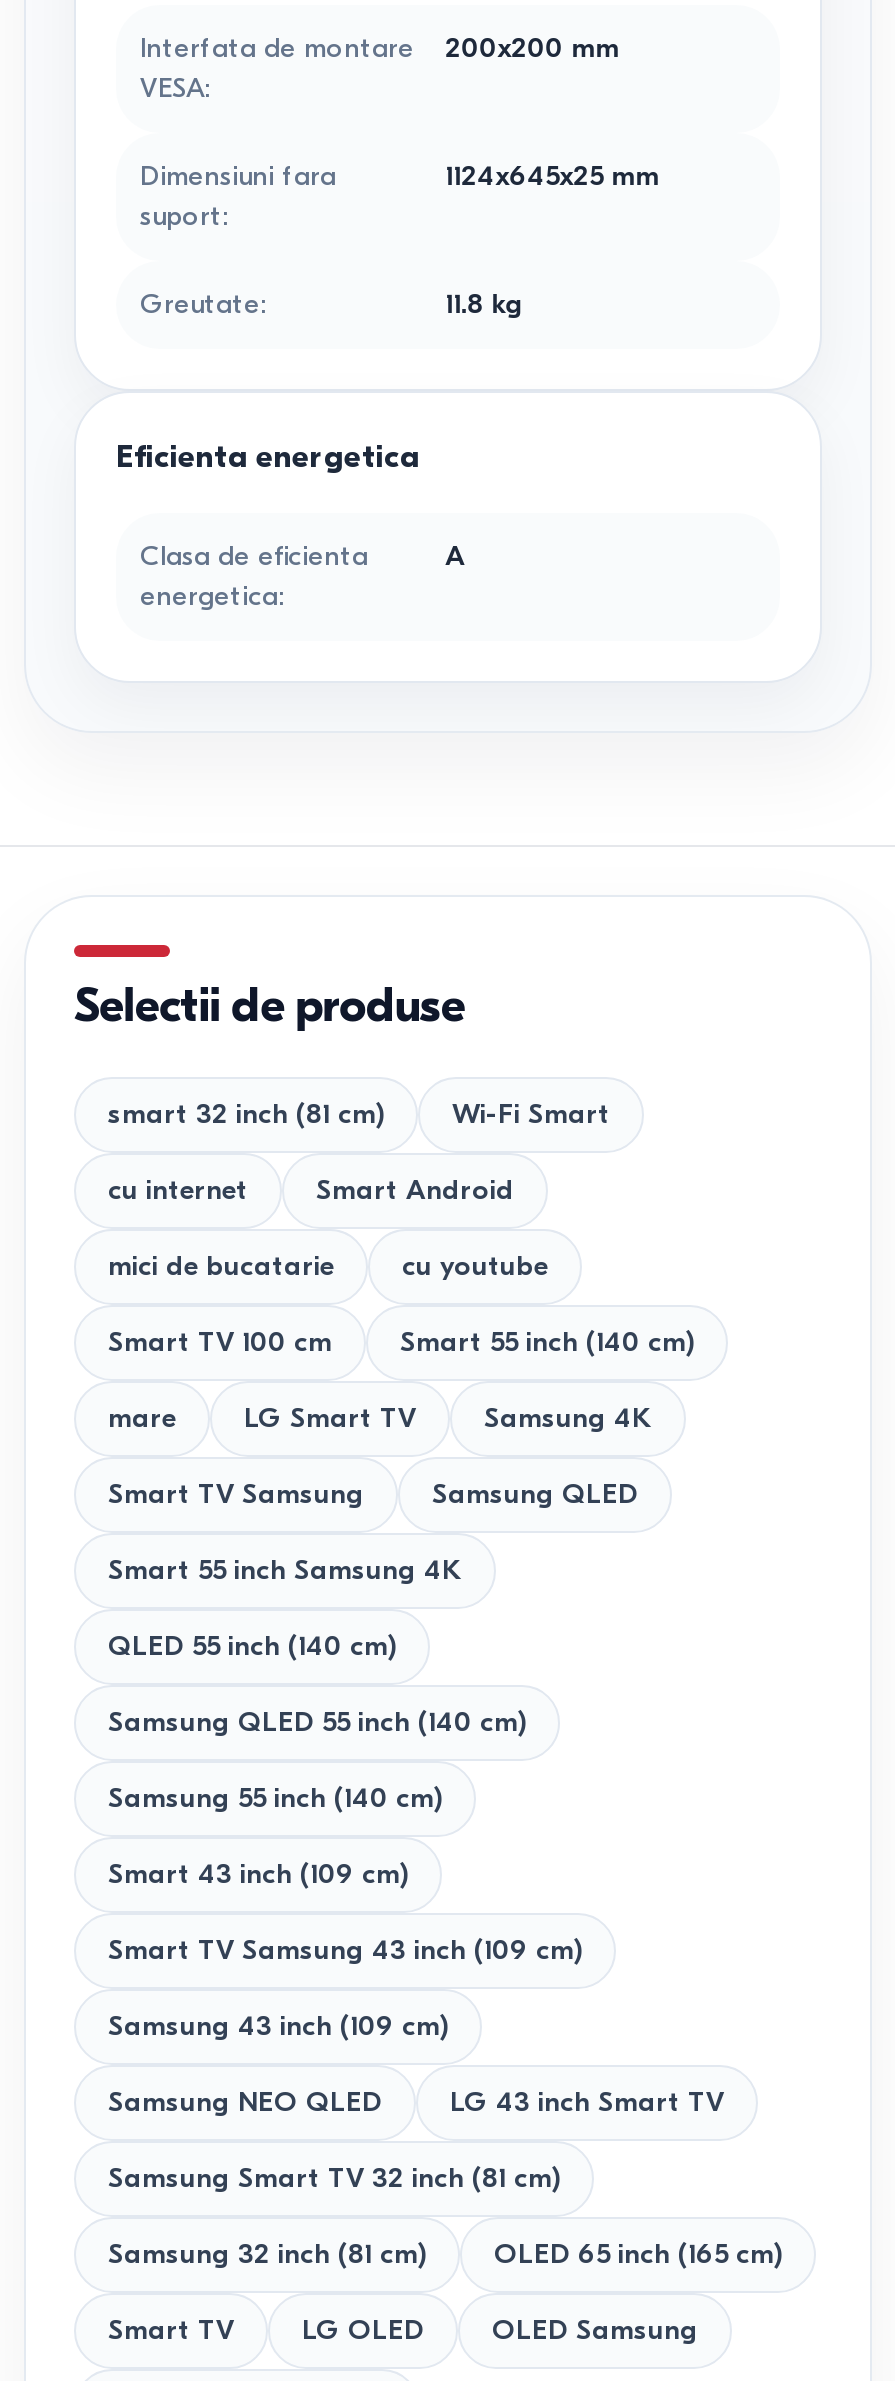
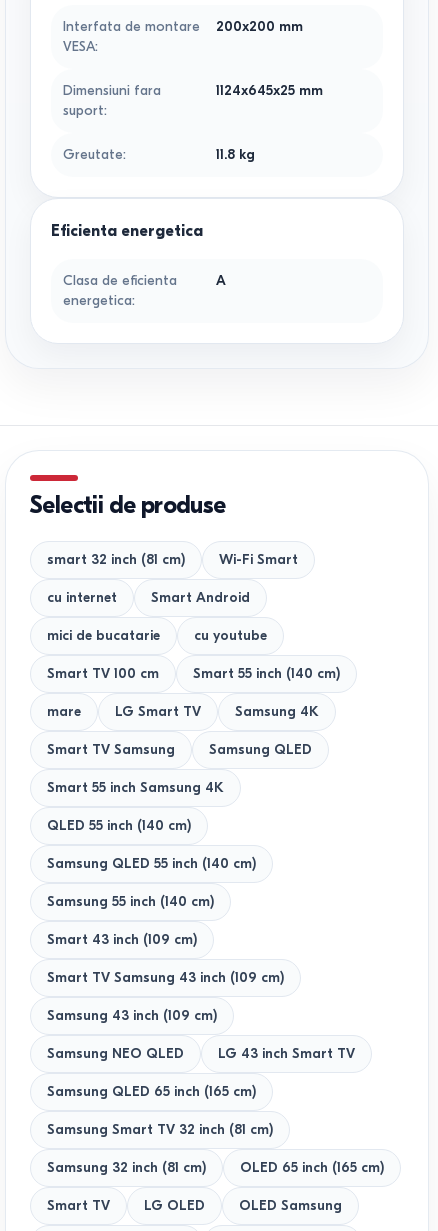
none -> [47,1083,256,1100] Samsung QLED 65 inch (165 cm)

